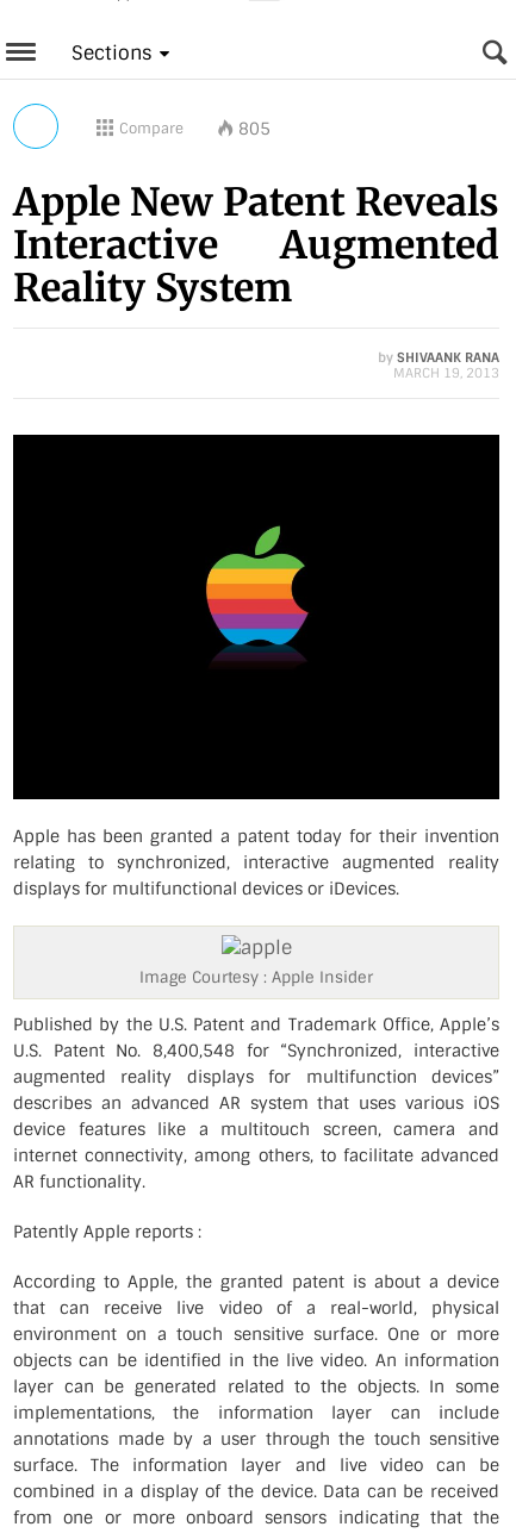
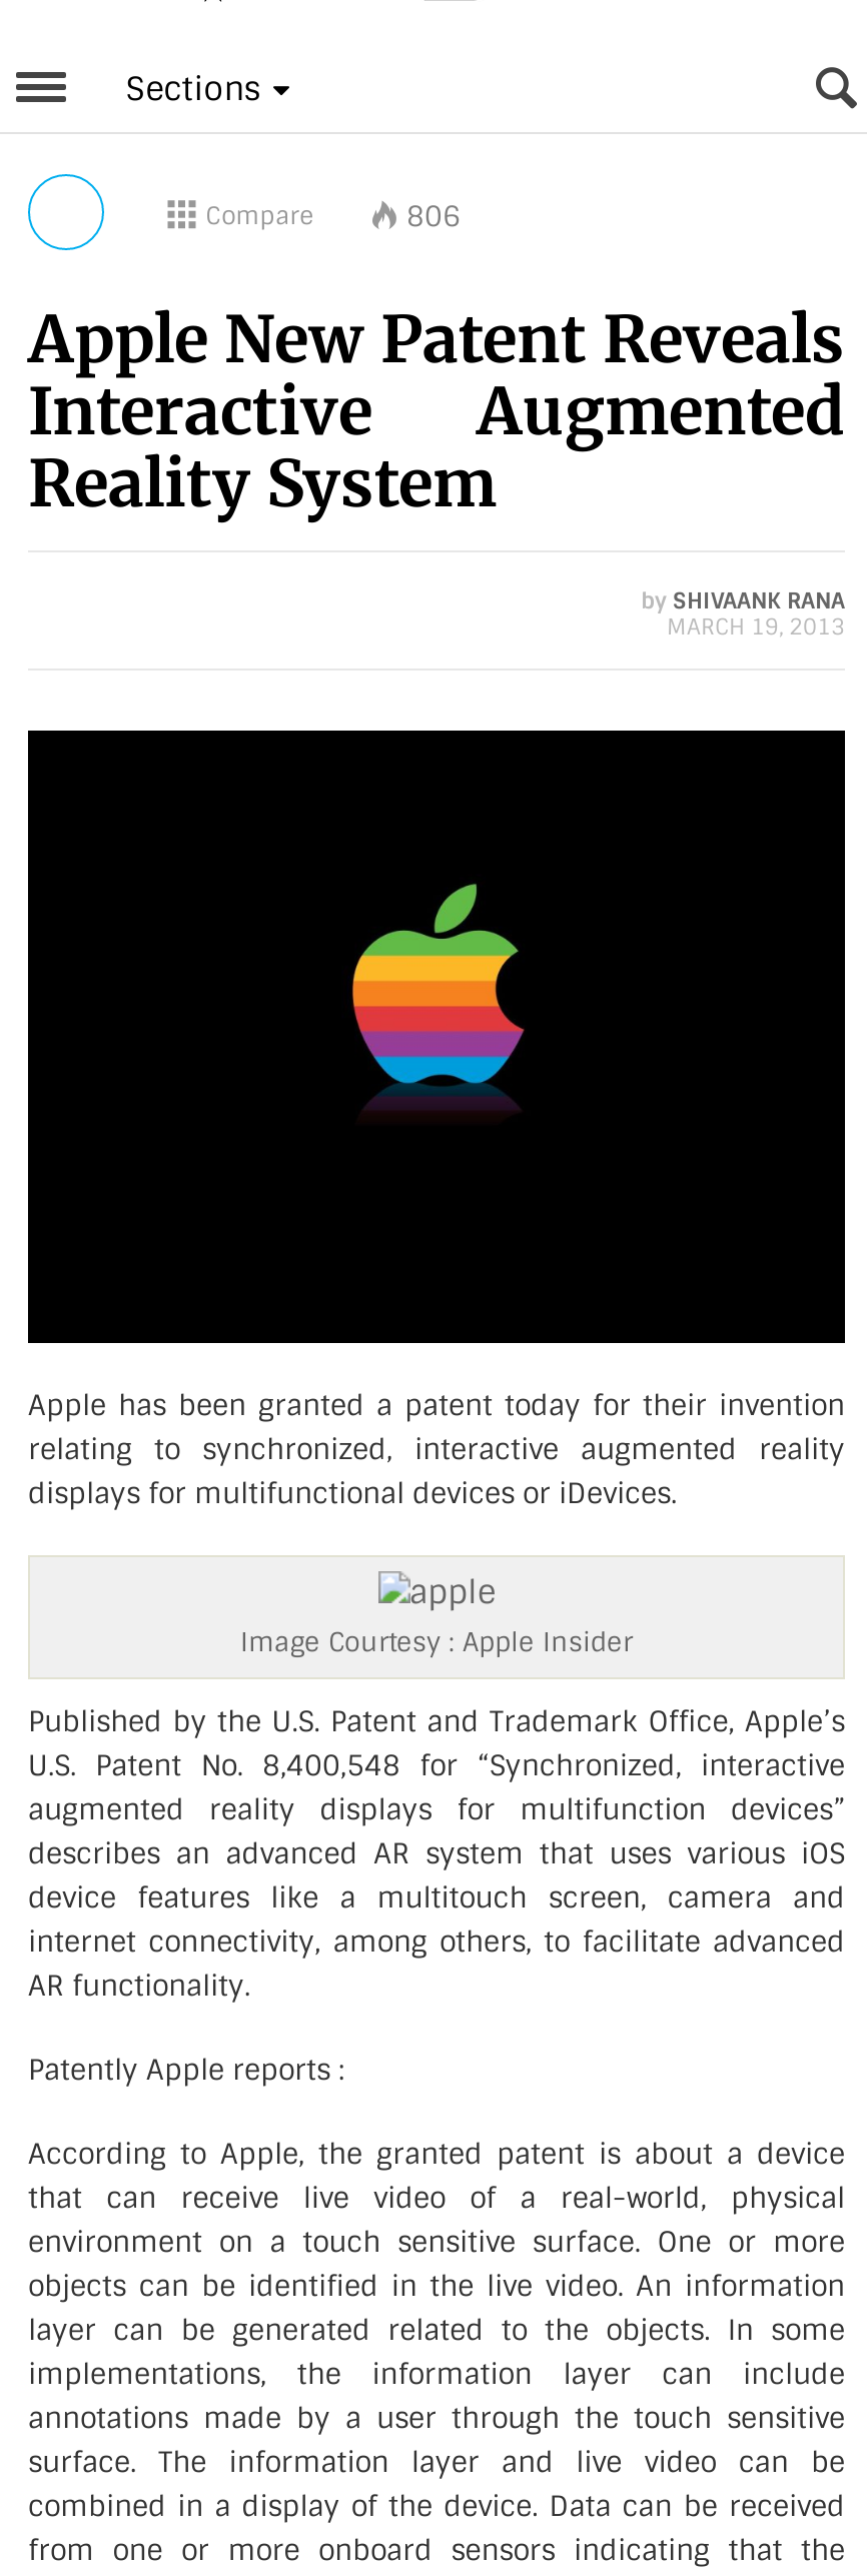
[238,118,271,139] 805 -> [406,198,461,234] 806

